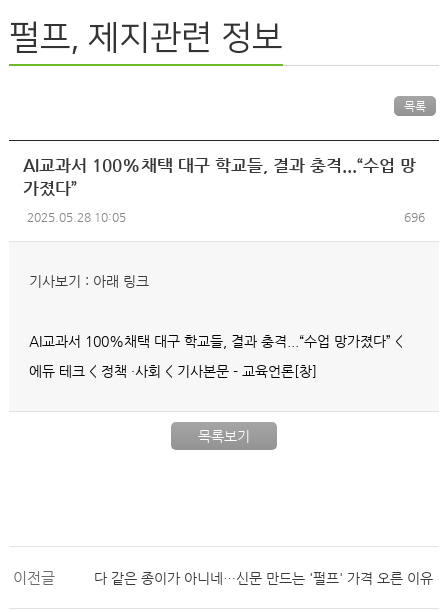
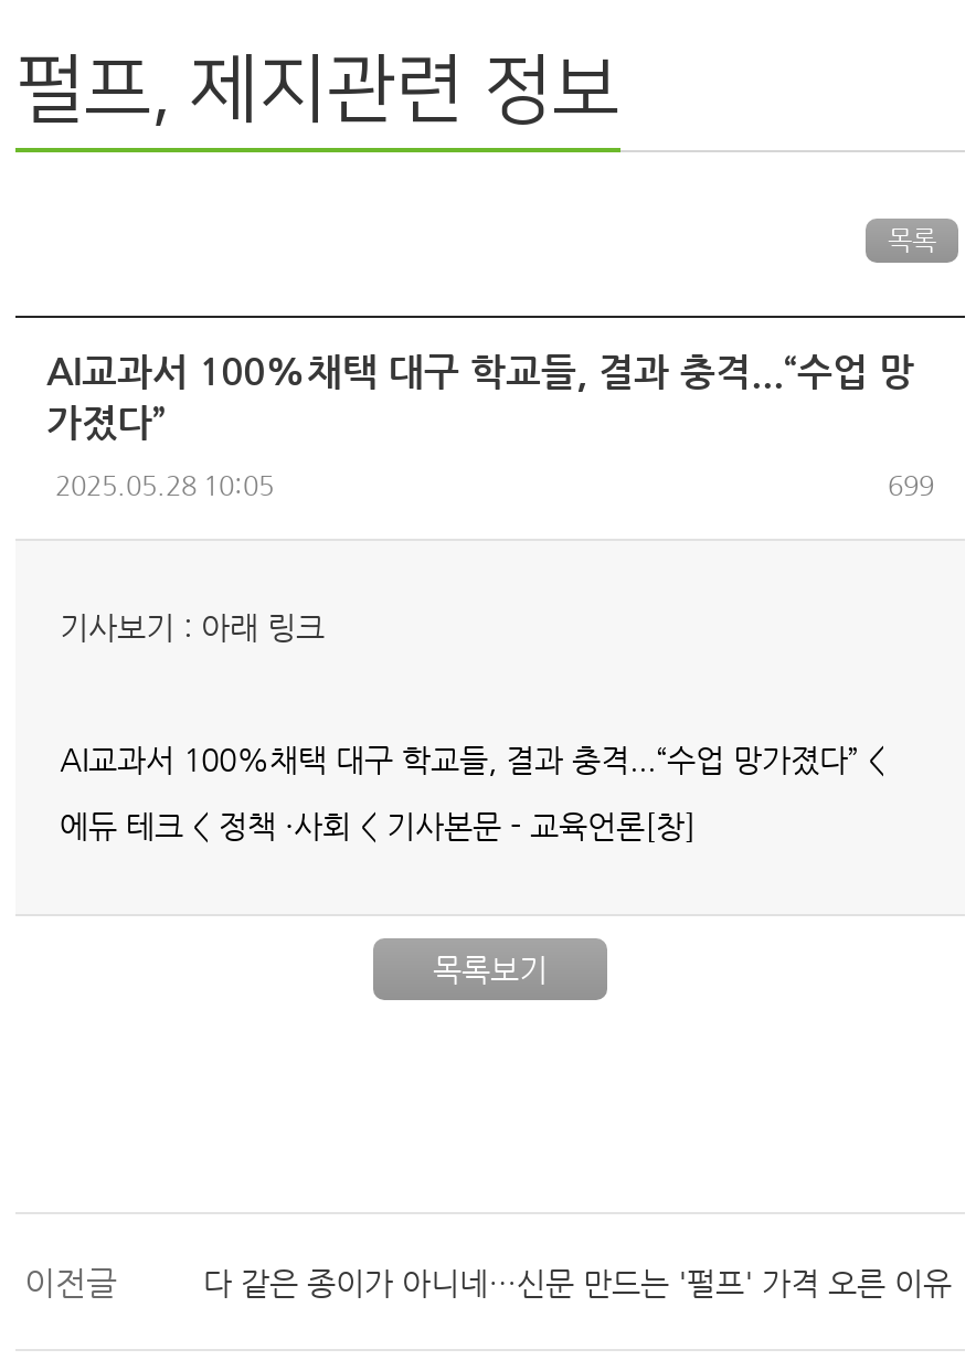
[404,210,425,224] 696 -> [888,470,934,501] 699

